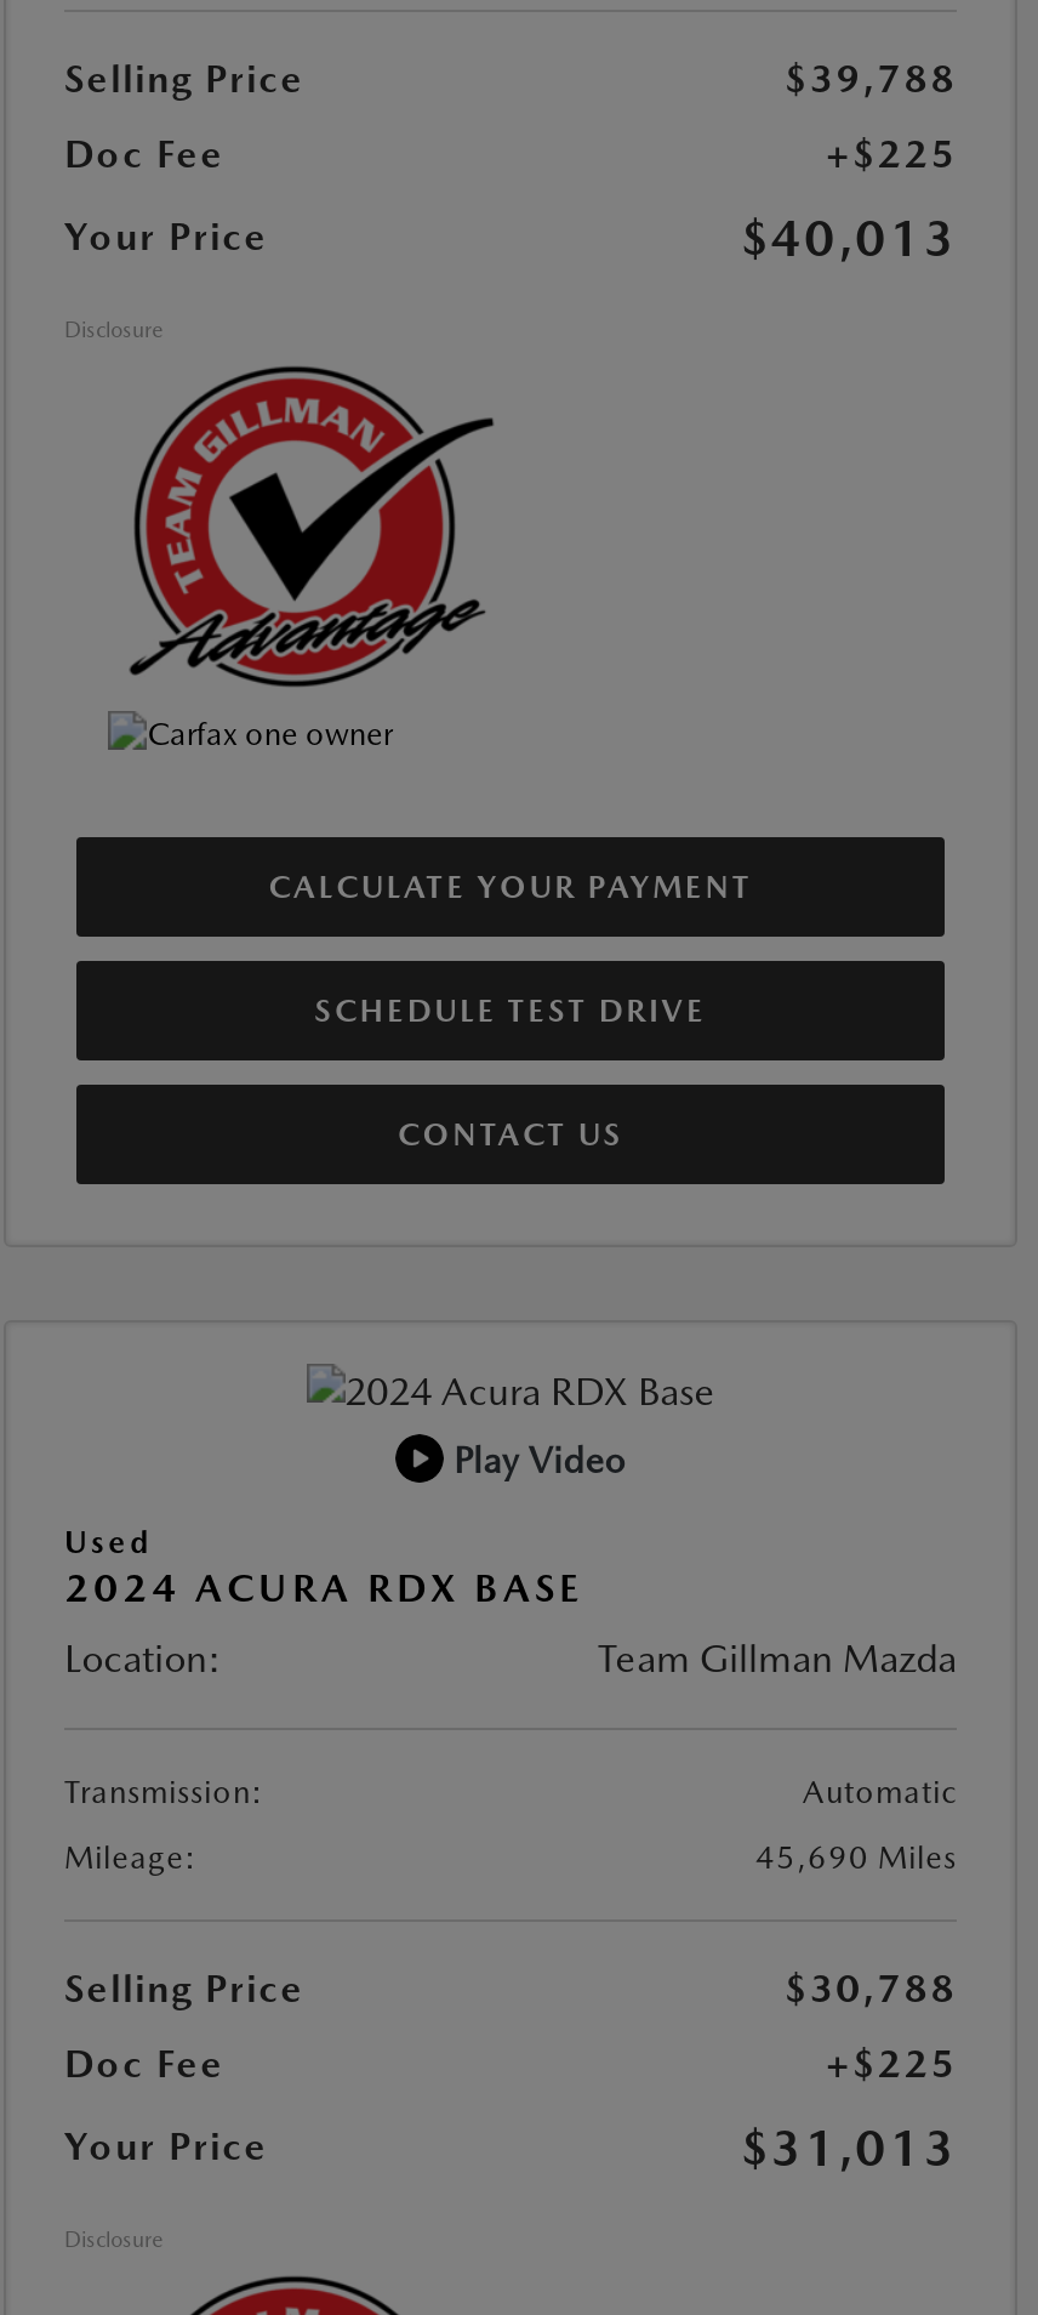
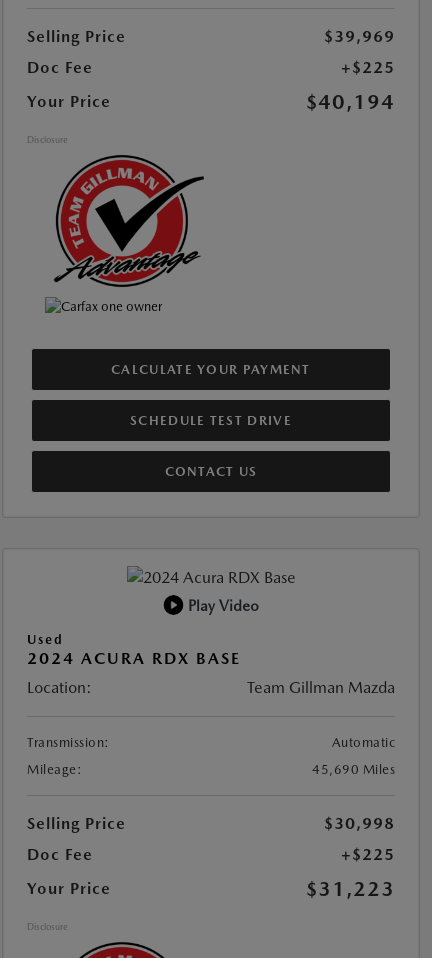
[785,55,957,101] $39,788 -> [324,27,395,46] $39,969
[741,208,957,266] $40,013 -> [306,90,395,114] $40,194
[785,1967,957,2013] $30,788 -> [324,814,395,833] $30,998
[741,2120,957,2178] $31,013 -> [306,877,395,901] $31,223

